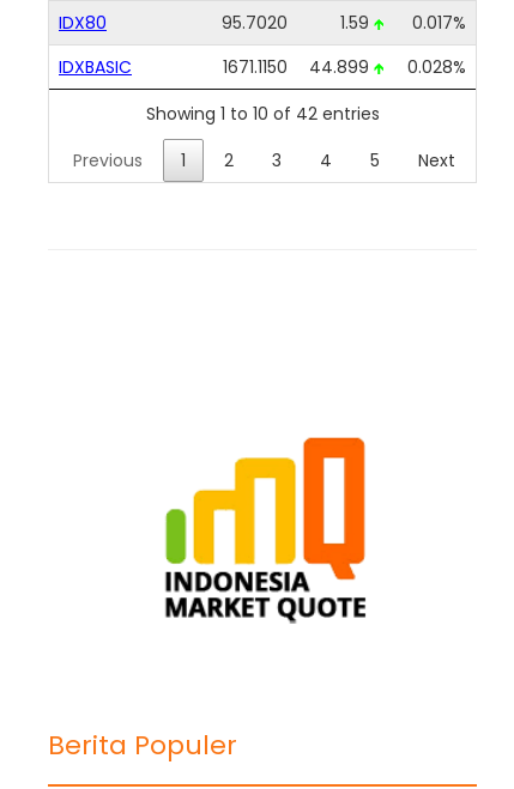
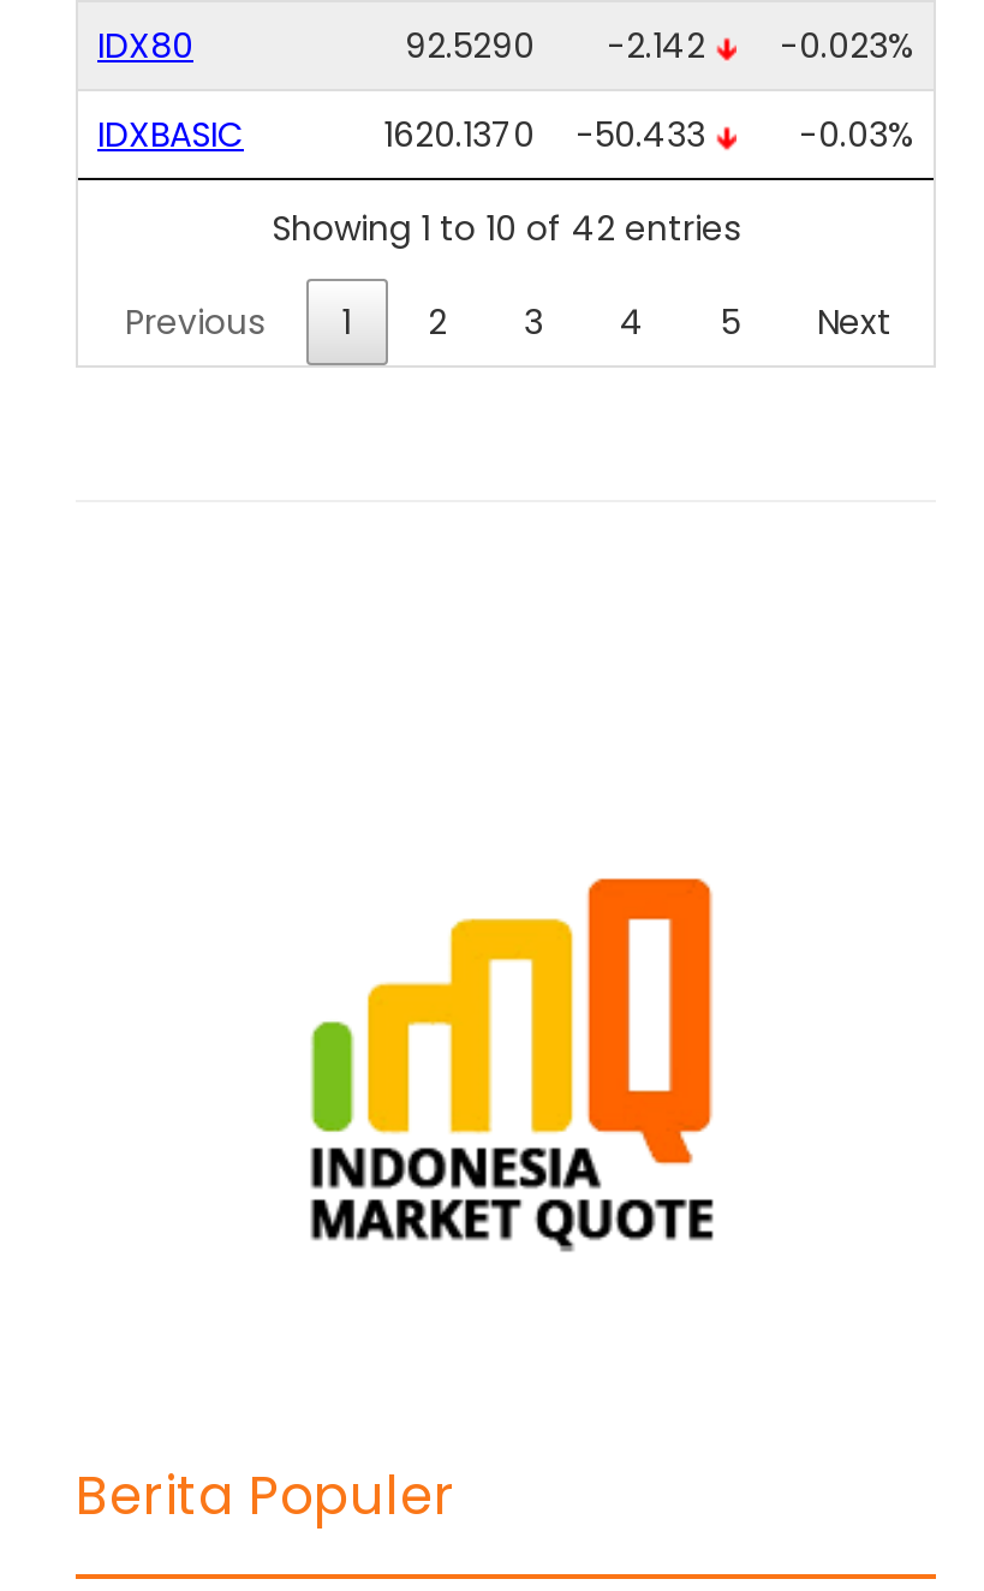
[222,10,288,34] 95.7020 -> [405,21,535,69] 92.5290
[340,10,374,34] 1.59 -> [607,21,715,69] -2.142
[412,10,466,34] 0.017% -> [780,21,914,69] -0.023%
[223,55,288,79] 1671.1150 -> [383,110,535,158] 1620.1370
[309,55,374,79] 44.899 -> [576,110,715,158] -50.433
[407,55,466,79] 0.028% -> [799,110,914,158] -0.03%

